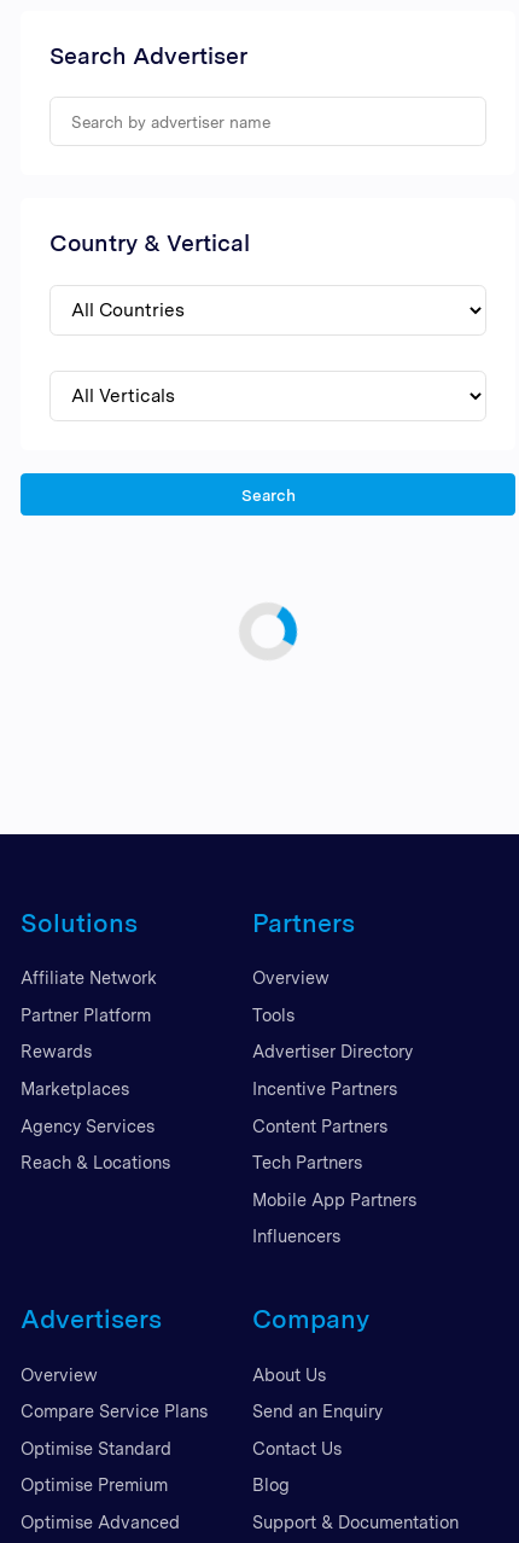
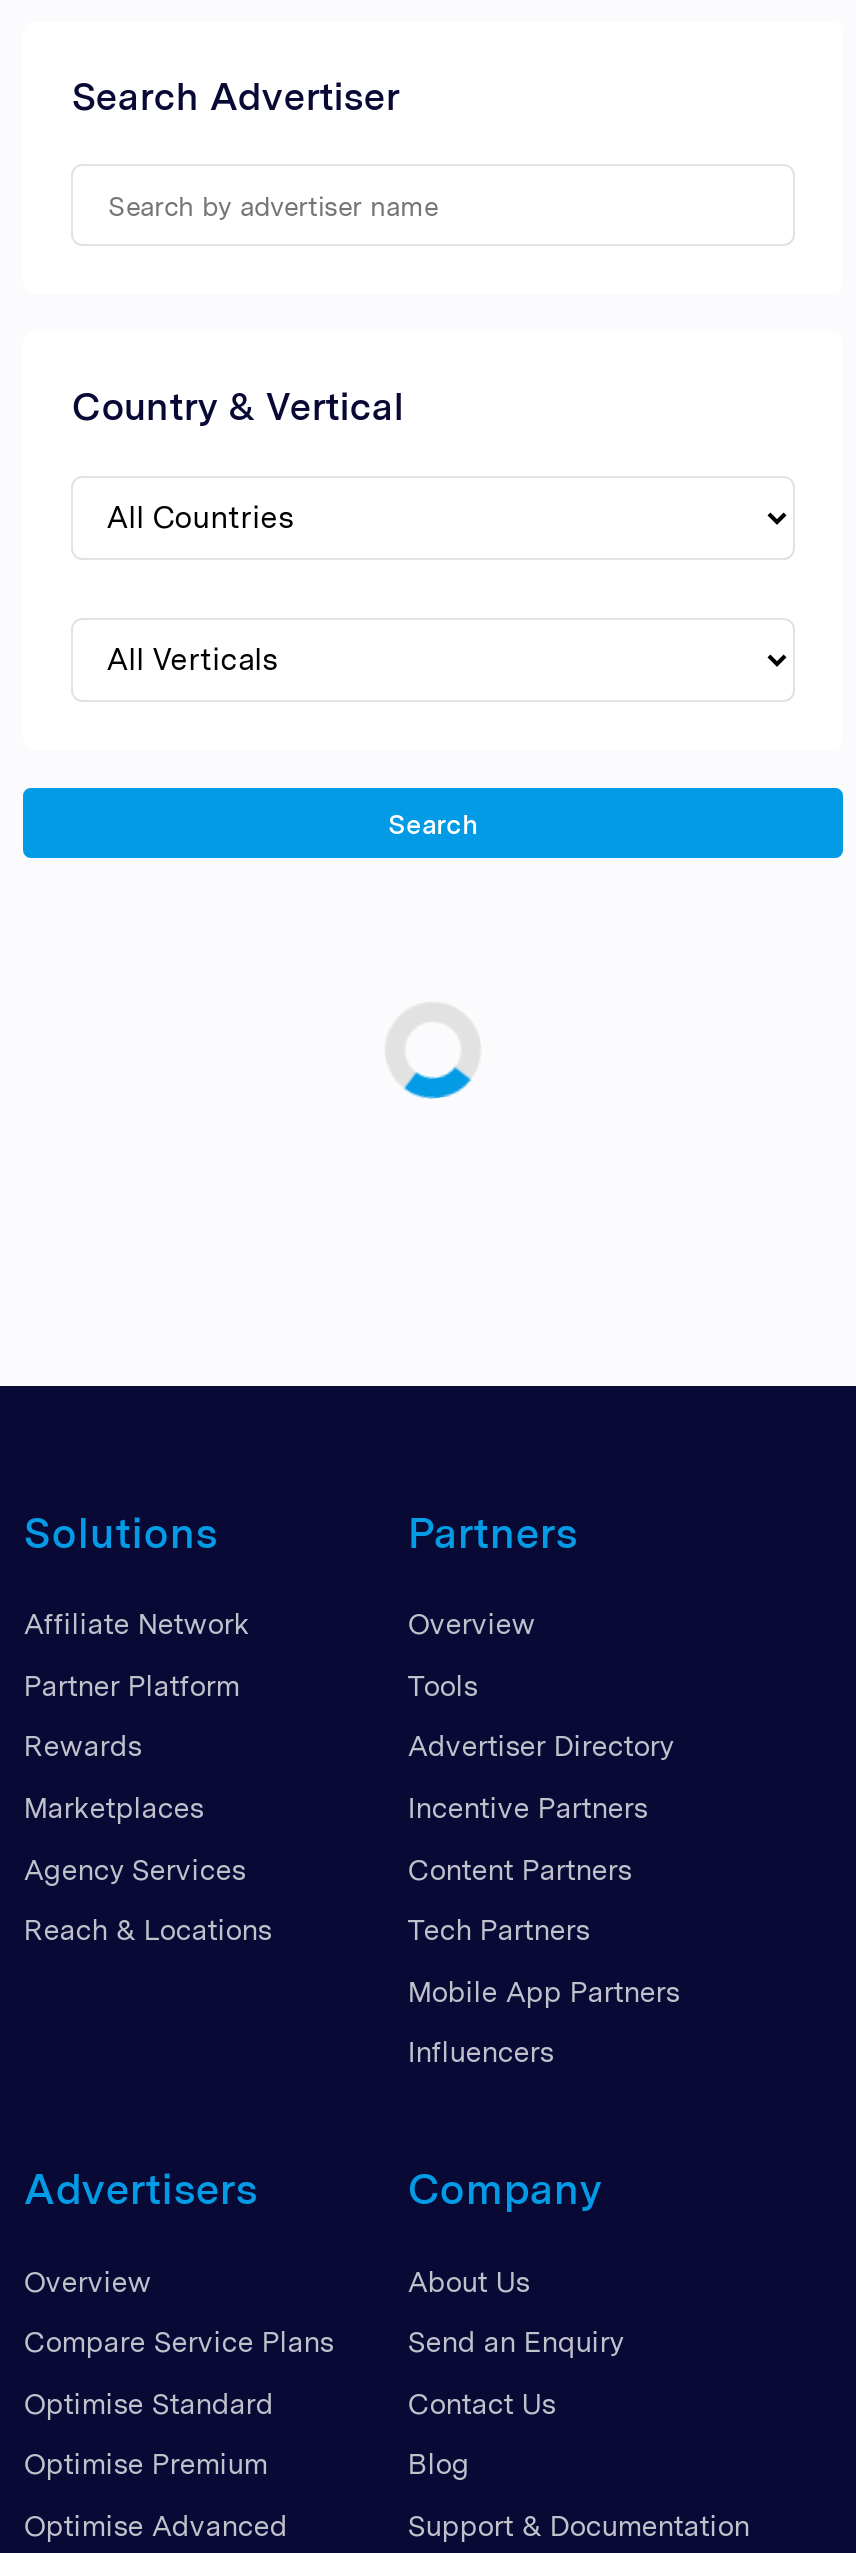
[251,606,298,660] [image] -> [403,1010,481,1100] [image]

